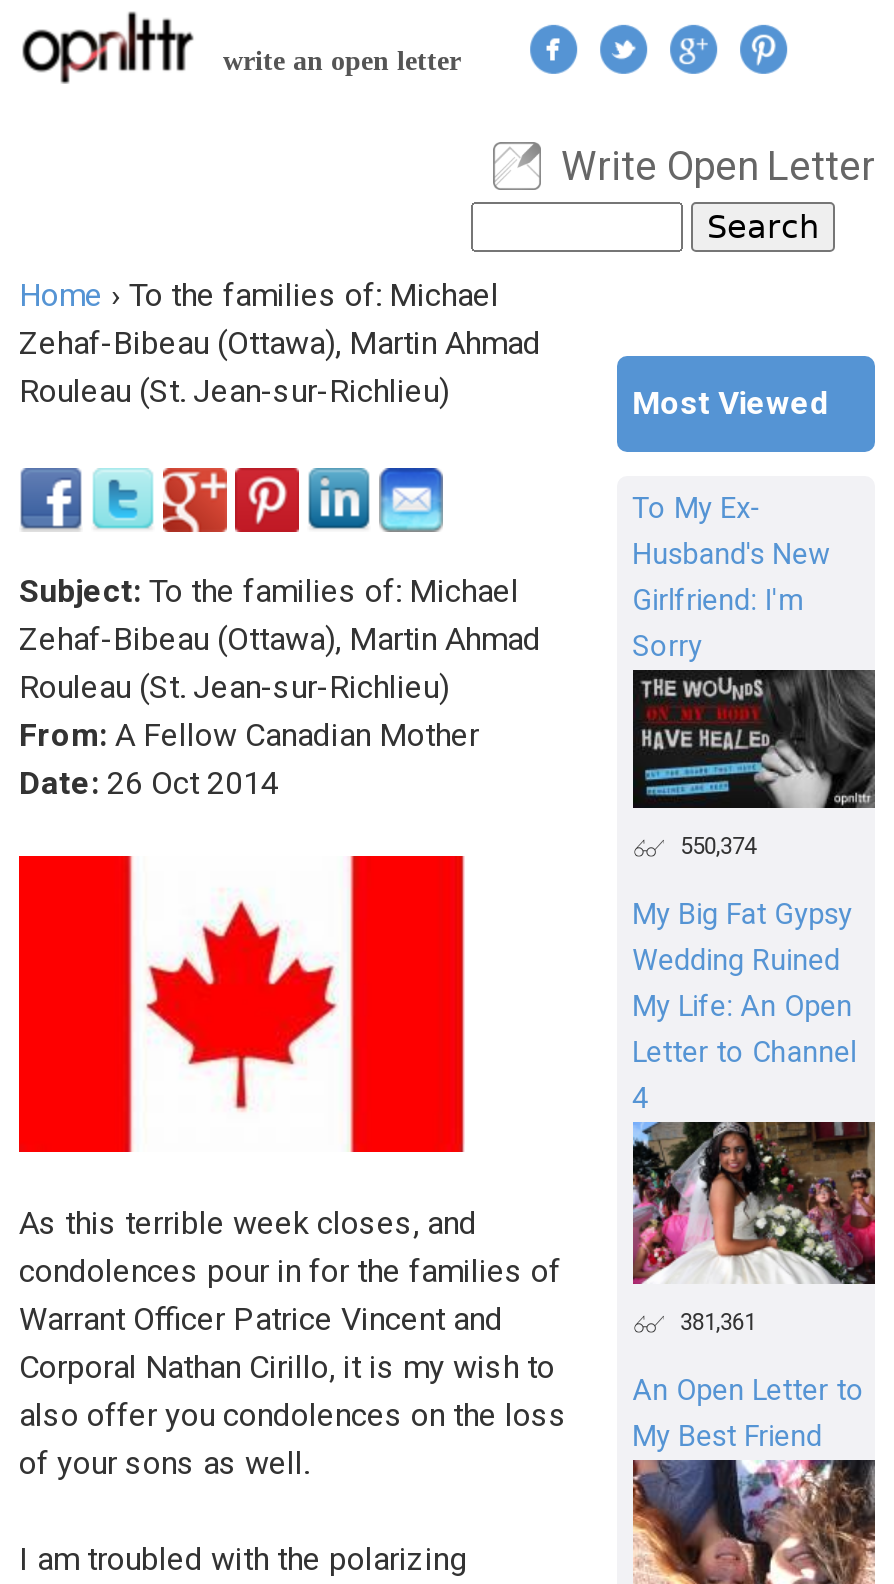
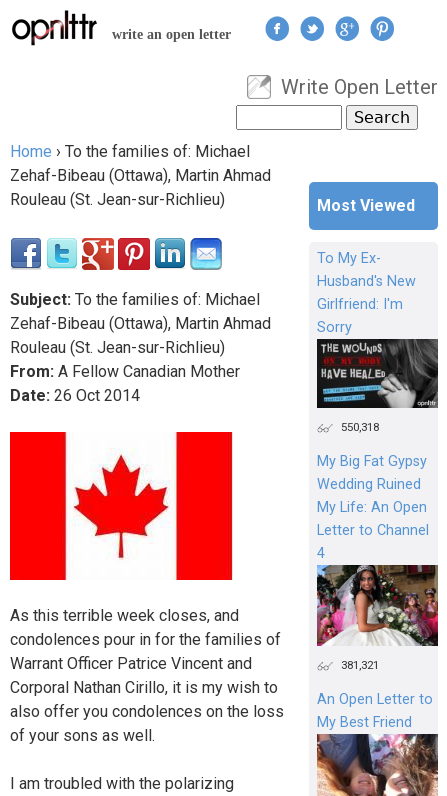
[680,831,756,859] 550,374 -> [341,420,379,434] 550,318
[680,1309,756,1337] 381,361 -> [341,658,379,672] 381,321

